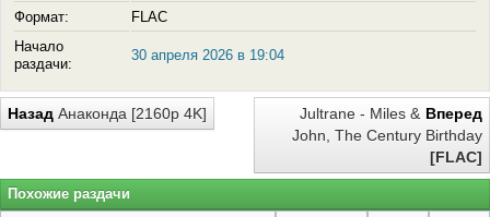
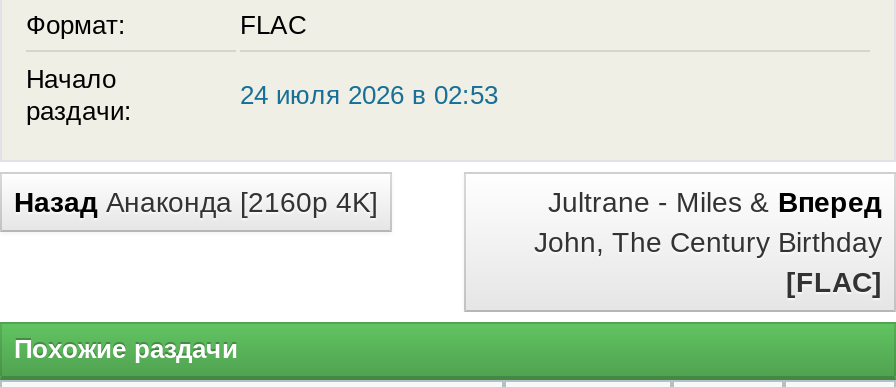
[131,47,284,64] 30 апреля 2026 в 19:04 -> [240,81,498,111] 24 июля 2026 в 02:53

